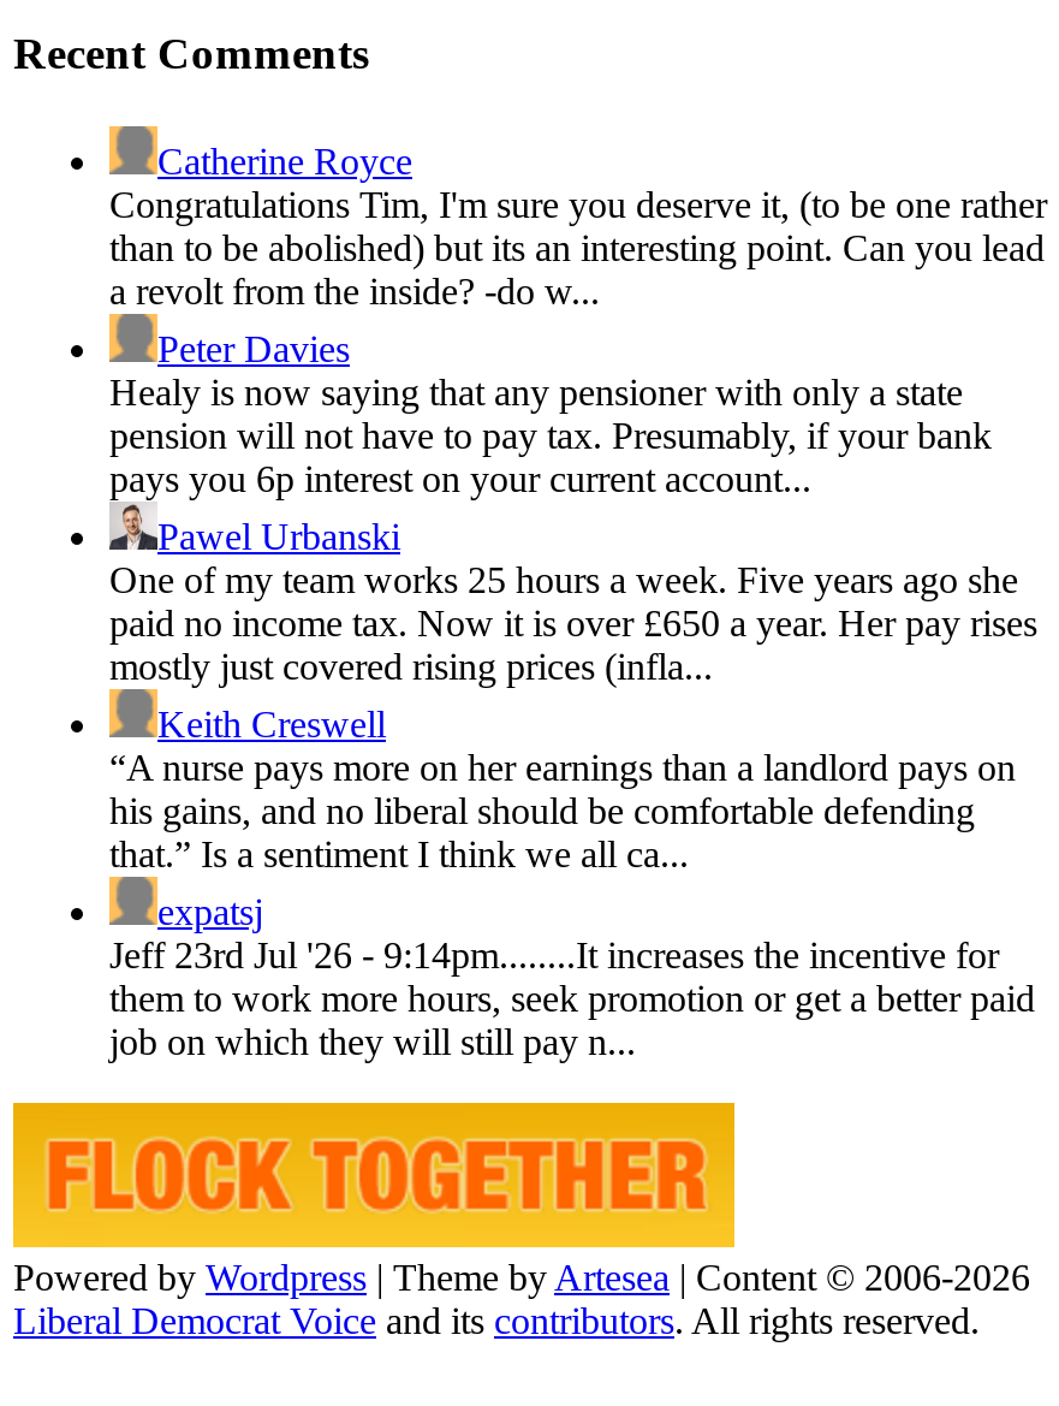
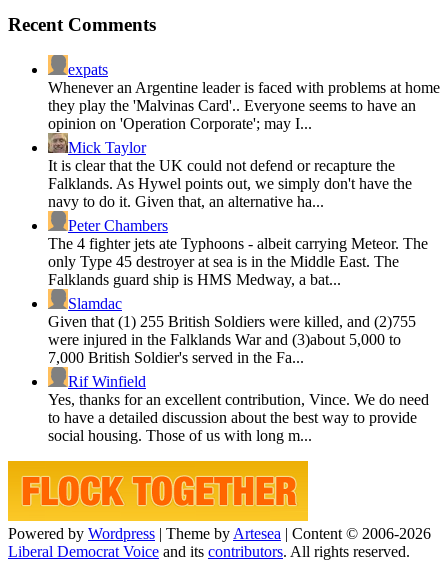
[109,141,1047,1062] Catherine Royce | Congratulations Tim, I'm sure you deserve it, (to be one rather | than to be abolished) but its an interesting point. Can you lead | a revolt from the inside? -do w... | Peter Davies | Healy is now saying that any pensioner with only a state | pension will not have to pay tax. Presumably, if your bank | pays you 6p interest on your current account... | Pawel Urbanski | One of my team works 25 hours a week. Five years ago she | paid no income tax. Now it is over £650 a year. Her pay rises | mostly just covered rising prices (infla... | Keith Creswell | “A nurse pays more on her earnings than a landlord pays on | his gains, and no liberal should be comfortable defending | that.” Is a sentiment I think we all ca... | expatsj | Jeff 23rd Jul '26 - 9:14pm........It increases the incentive for | them to work more hours, seek promotion or get a better paid | job on which they will still pay n... -> [48,61,440,444] expats | Whenever an Argentine leader is faced with problems at home | they play the 'Malvinas Card'.. Everyone seems to have an | opinion on 'Operation Corporate'; may I... | Mick Taylor | It is clear that the UK could not defend or recapture the | Falklands. As Hywel points out, we simply don't have the | navy to do it. Given that, an alternative ha... | Peter Chambers | The 4 fighter jets ate Typhoons - albeit carrying Meteor. The | only Type 45 destroyer at sea is in the Middle East. The | Falklands guard ship is HMS Medway, a bat... | Slamdac | Given that (1) 255 British Soldiers were killed, and (2)755 | were injured in the Falklands War and (3)about 5,000 to | 7,000 British Soldier's served in the Fa... | Rif Winfield | Yes, thanks for an excellent contribution, Vince. We do need | to have a detailed discussion about the best way to provide | social housing. Those of us with long m...

